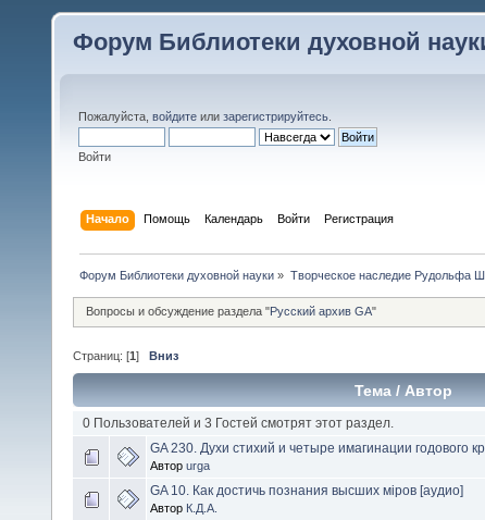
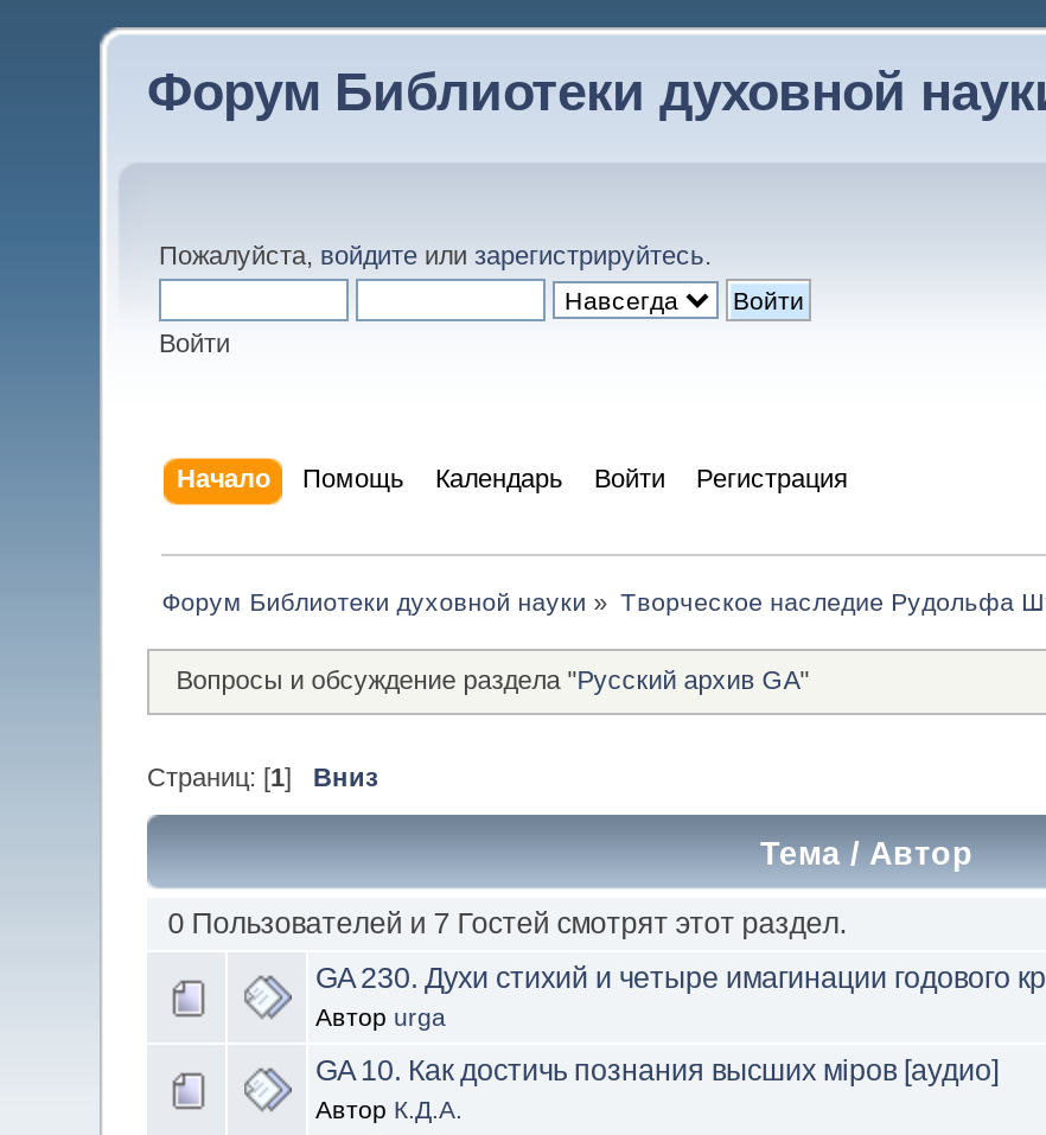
[82,415,393,430] 0 Пользователей и 3 Гостей смотрят этот раздел. -> [168,906,846,939] 0 Пользователей и 7 Гостей смотрят этот раздел.

